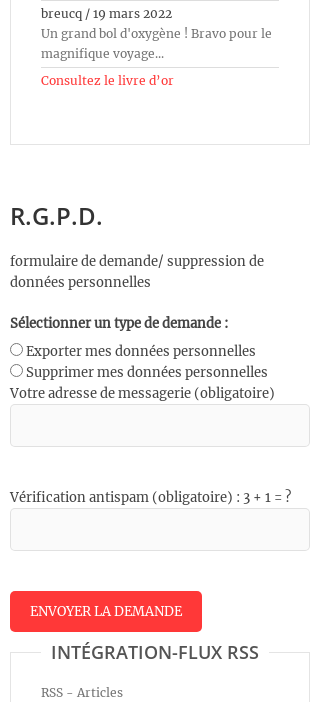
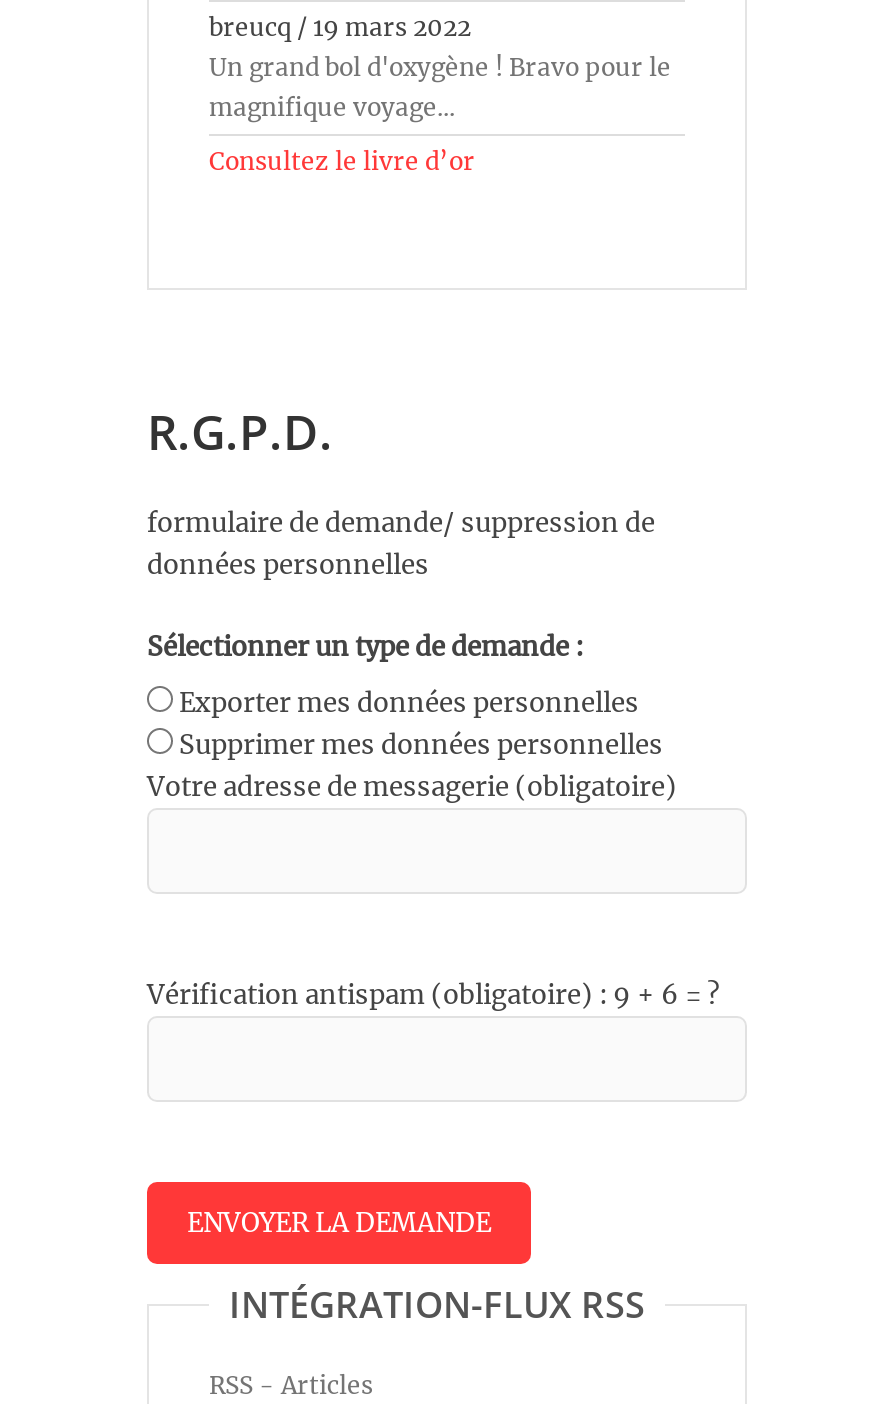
[10,489,291,506] Vérification antispam (obligatoire) : 3 + 1 = ? -> [147,977,719,1011] Vérification antispam (obligatoire) : 9 + 6 = ?

